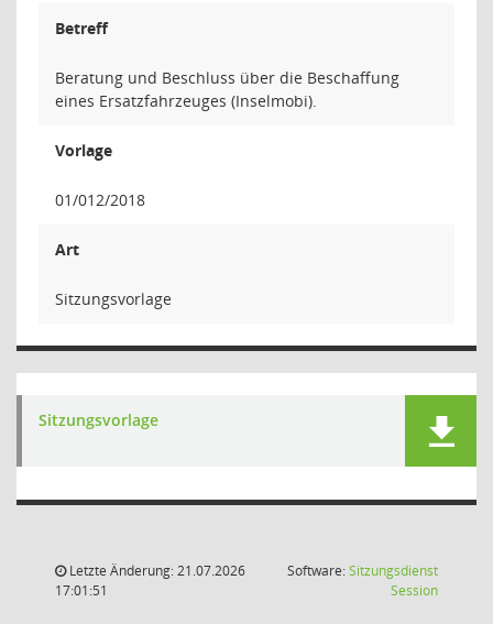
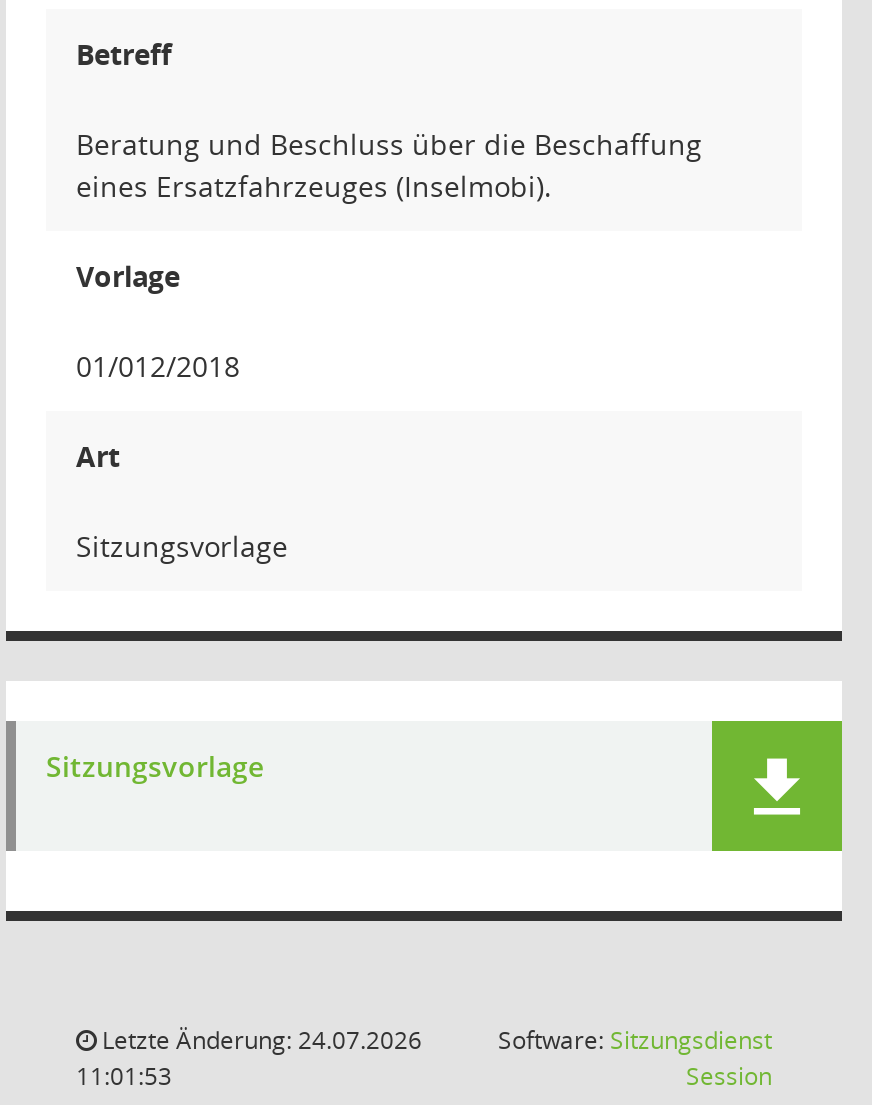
[66,561,245,580] Letzte Änderung: 21.07.2026 -> [96,1023,422,1057] Letzte Änderung: 24.07.2026
[55,581,108,600] 17:01:51 -> [76,1059,172,1093] 11:01:53

